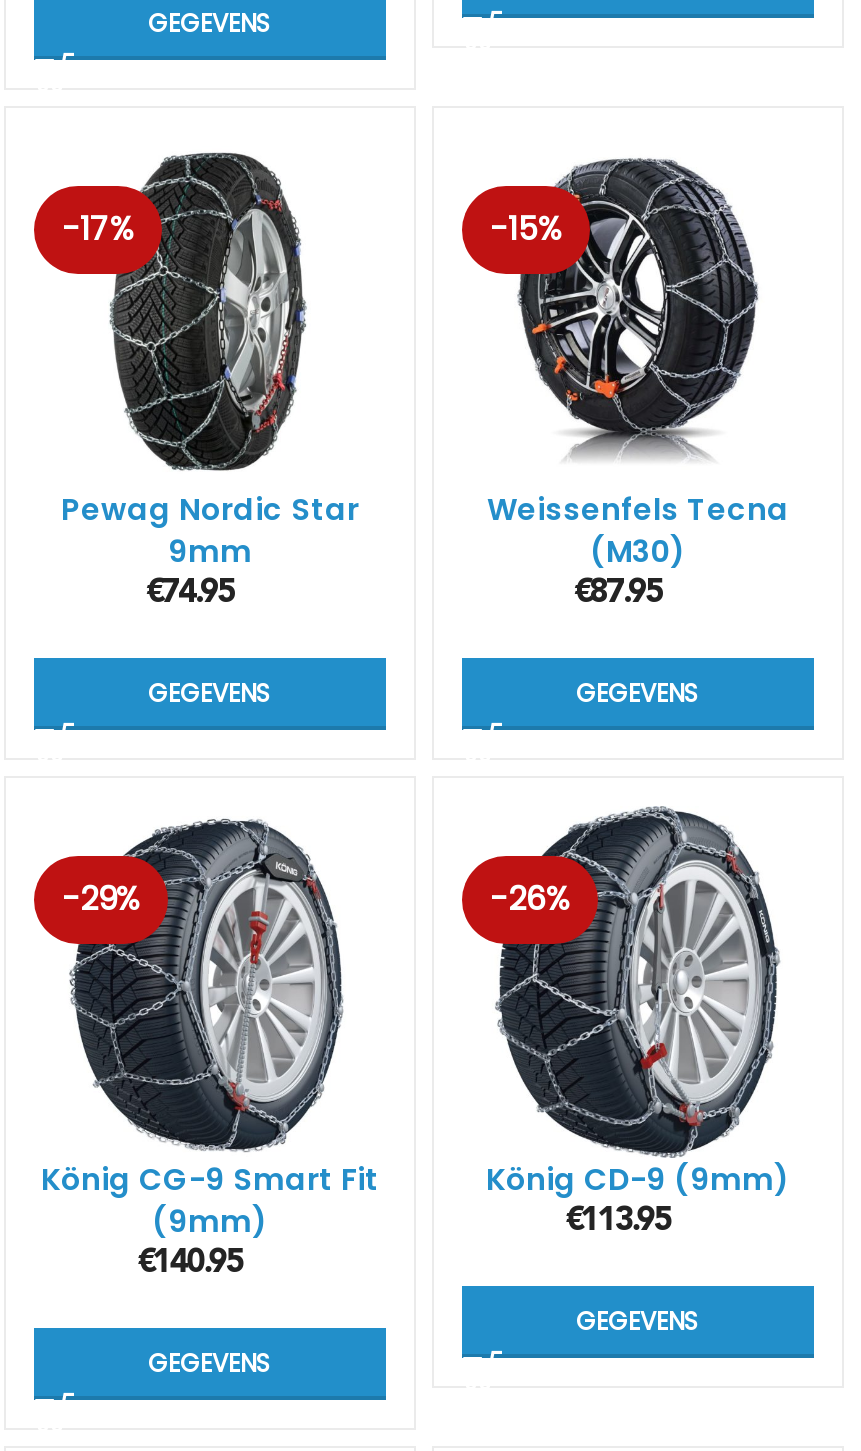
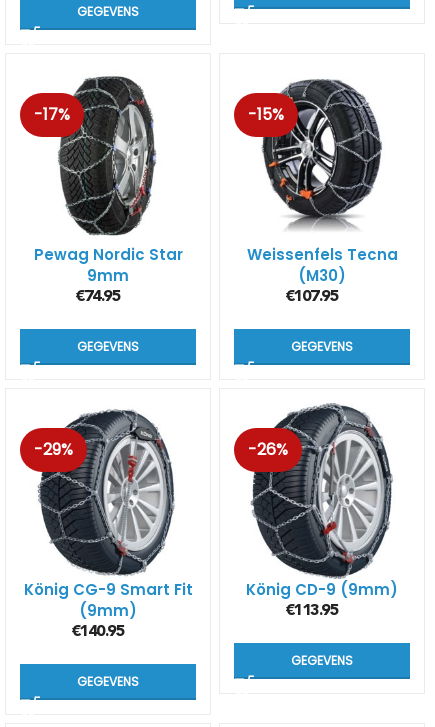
[574,578,662,610] €87.95 -> [286,289,338,305] €107.95

